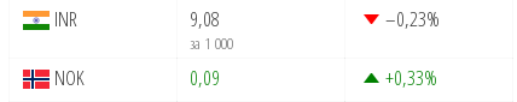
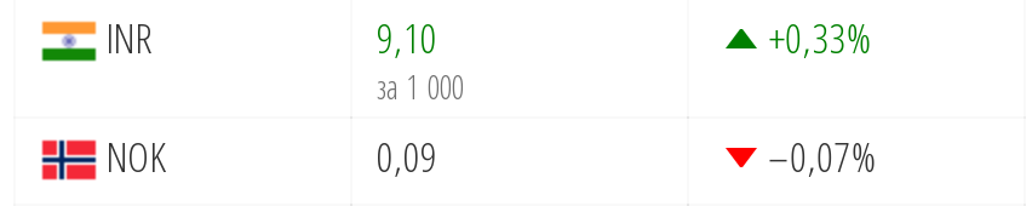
[190,5,220,32] 9,08 -> [377,9,437,65] 9,10
[385,5,439,32] –0,23% -> [769,9,873,65] +0,33%
[385,63,437,91] +0,33% -> [769,128,878,184] –0,07%

